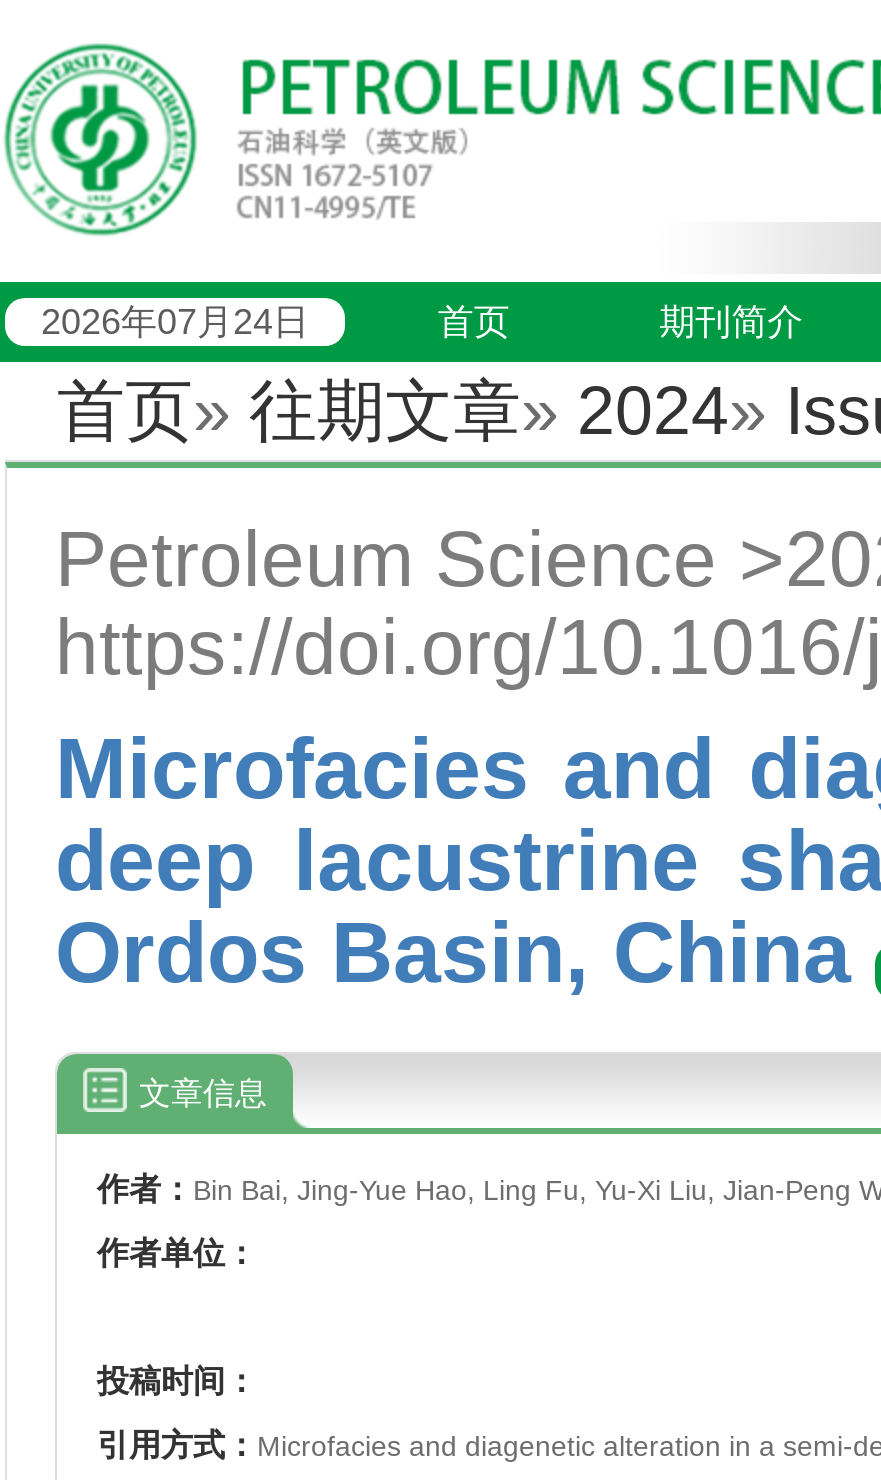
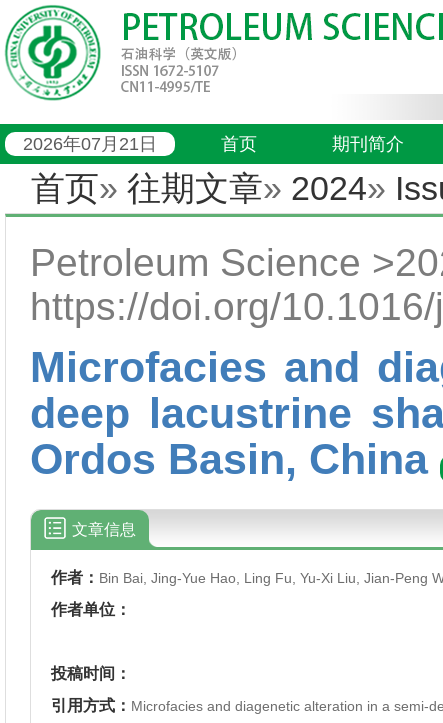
[41,302,309,342] 2026年07月24日 -> [23,134,157,154] 2026年07月21日

